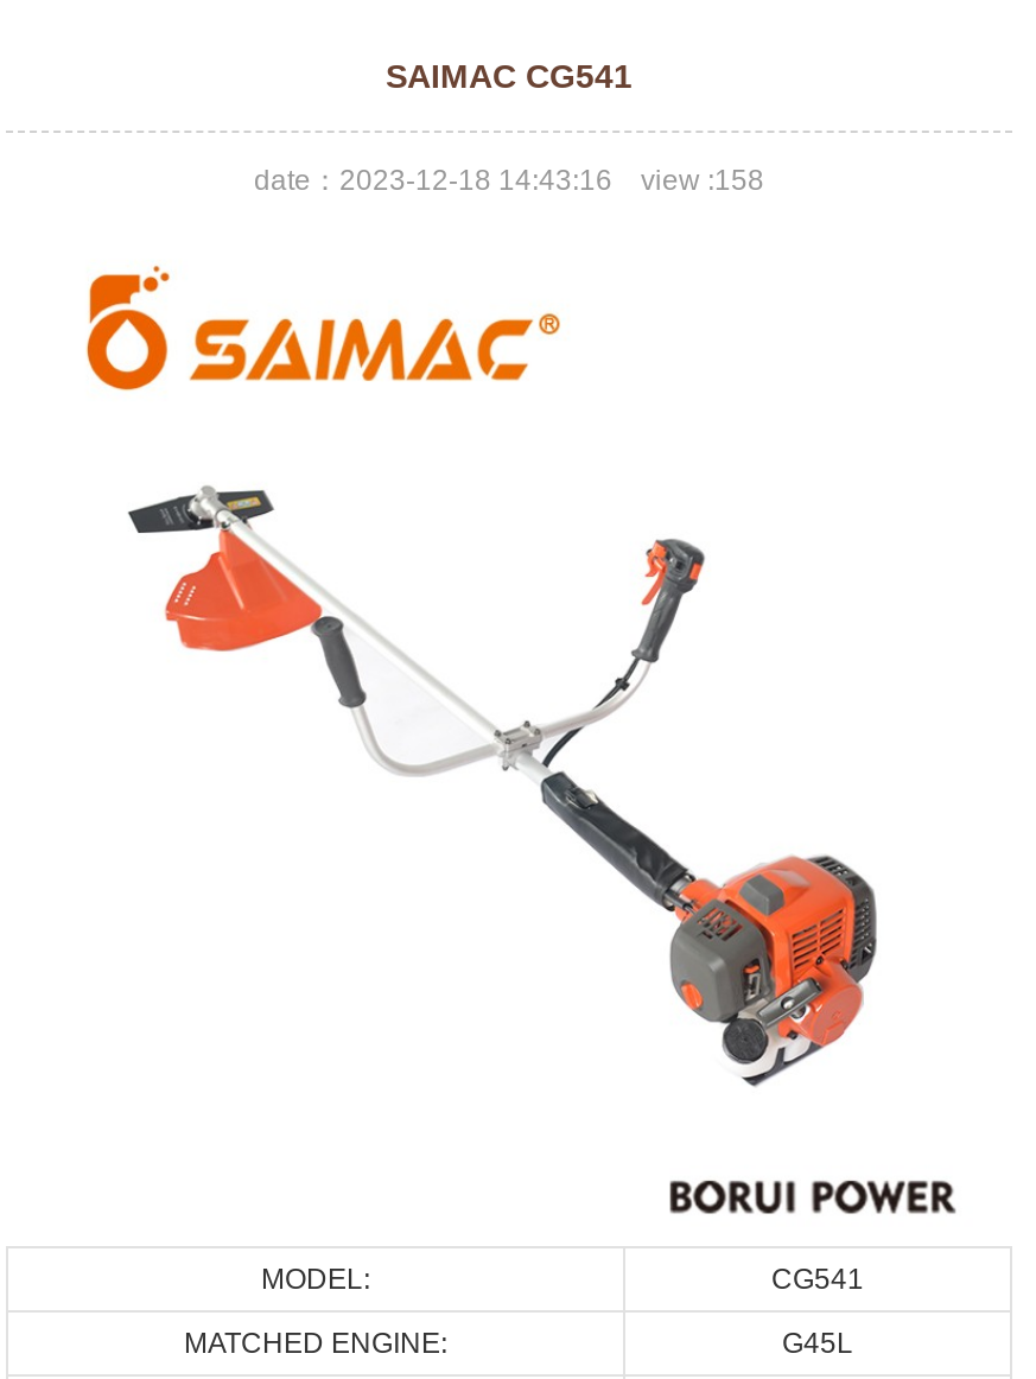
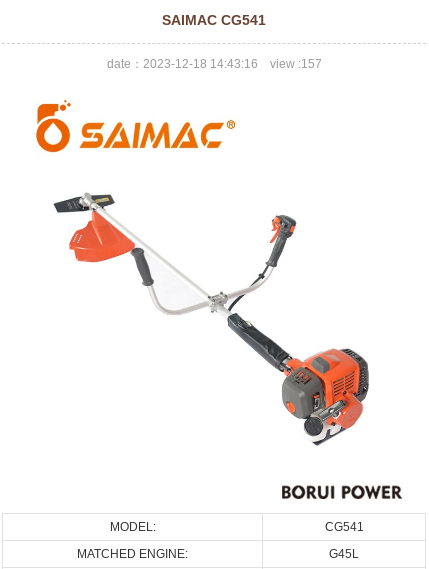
[254,164,764,197] date：2023-12-18 14:43:16 view : 158 -> [106,57,321,71] date：2023-12-18 14:43:16 view : 157

